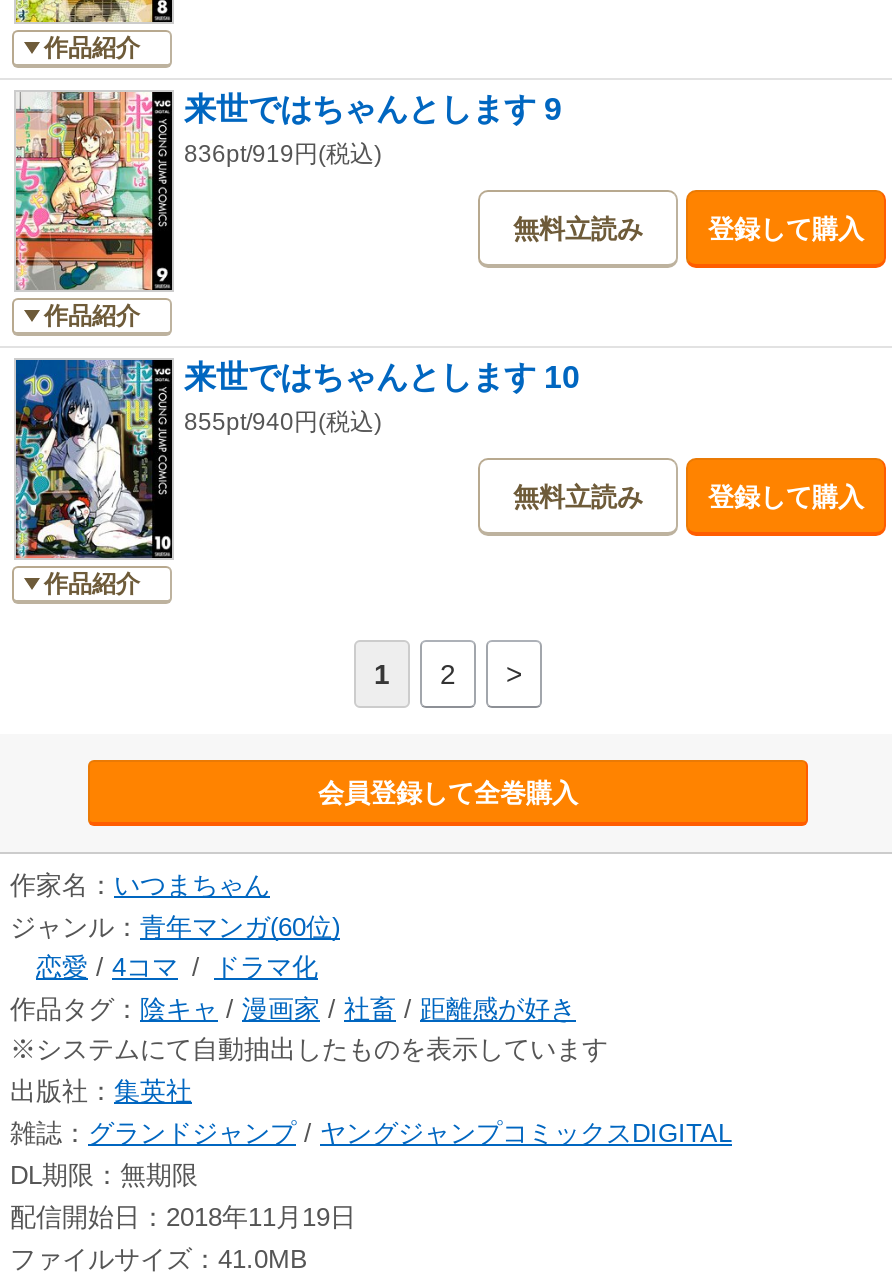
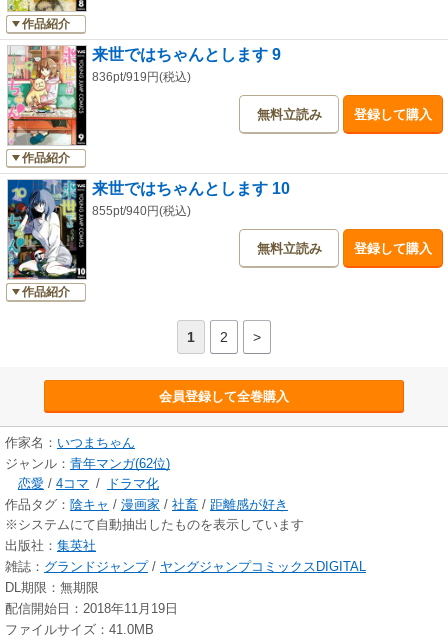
[10,913,340,943] ジャンル：青年マンガ(60位) -> [5,456,170,471] ジャンル：青年マンガ(62位)

